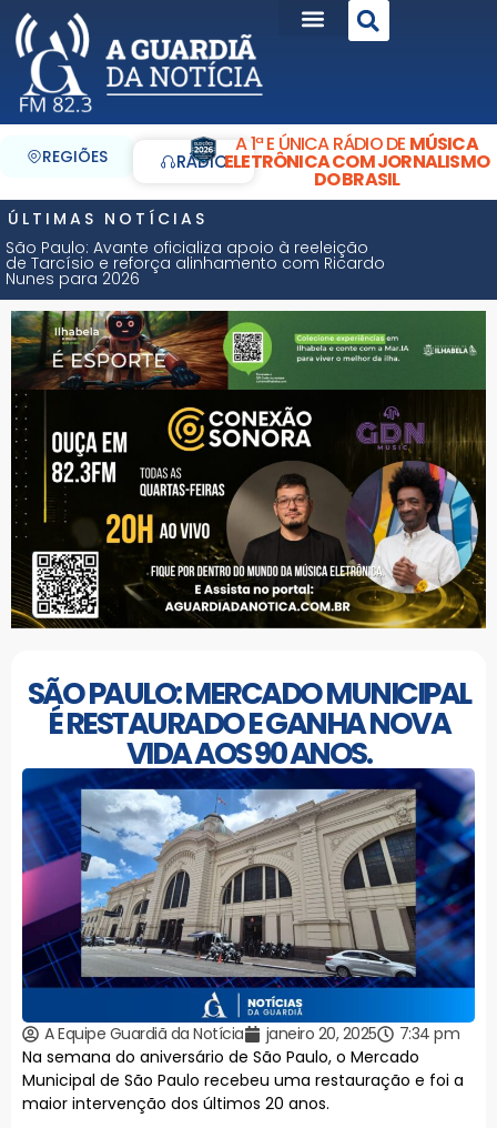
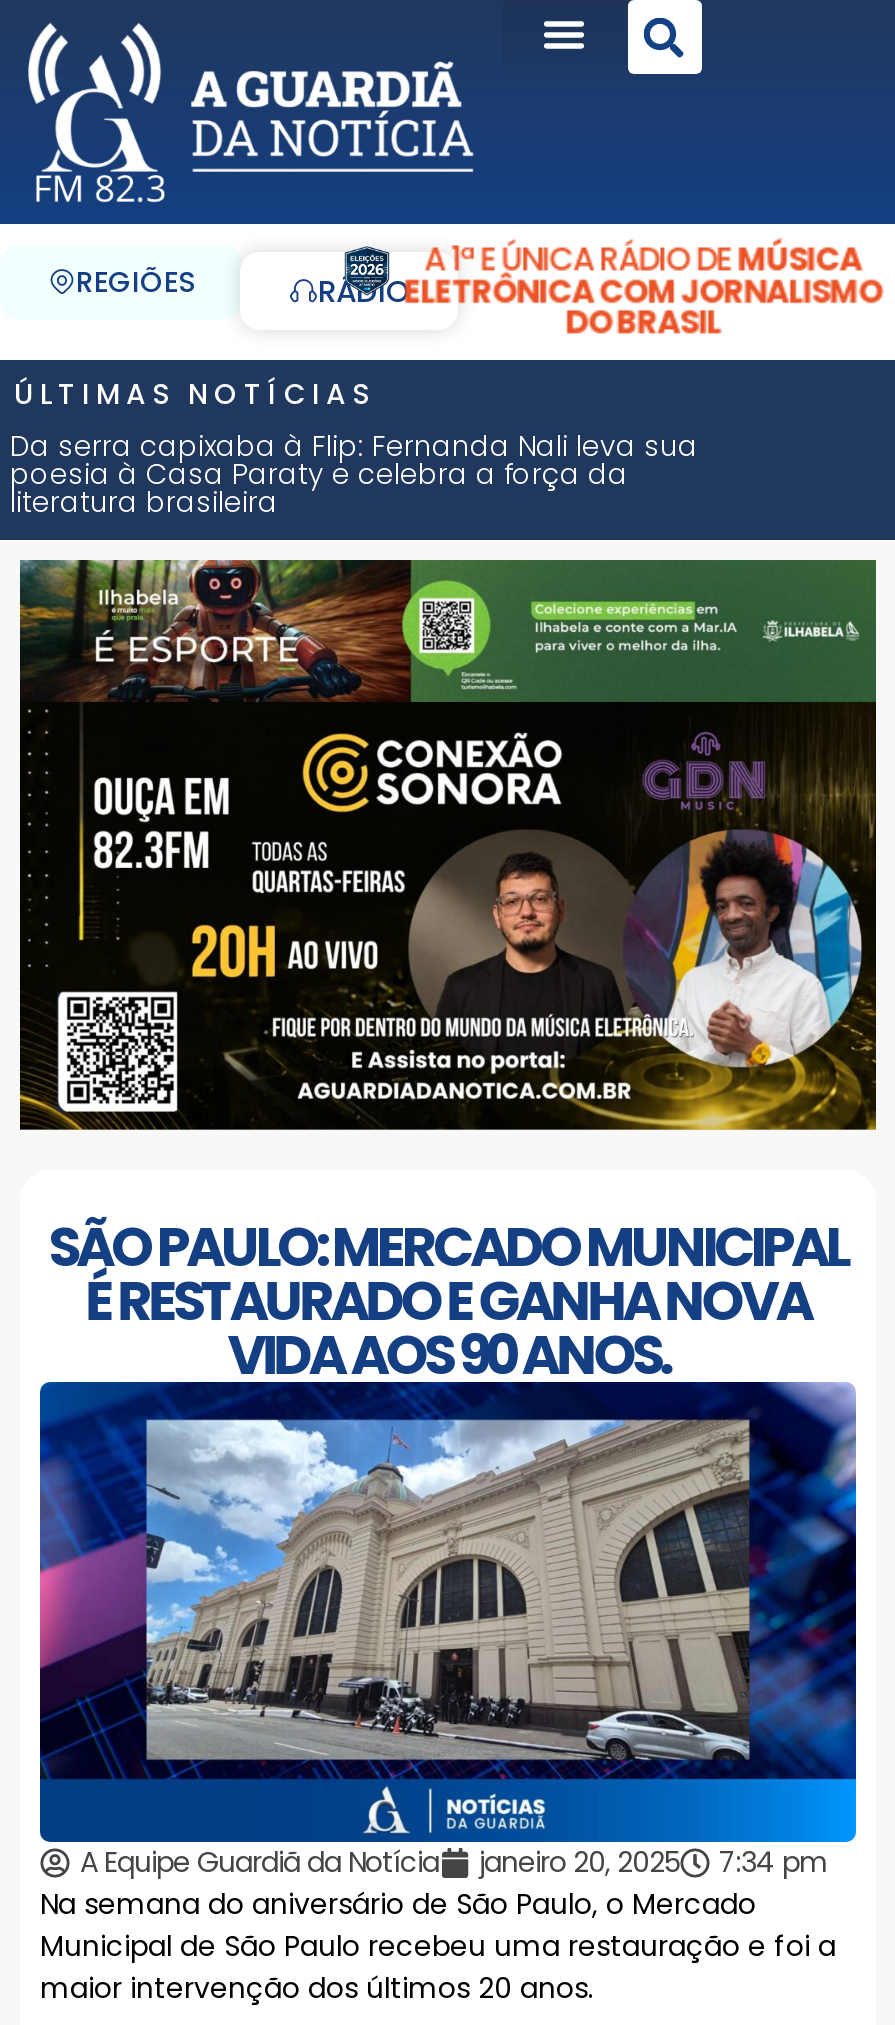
[6,236,385,290] São Paulo: Avante oficializa apoio à reeleição | de Tarcísio e reforça alinhamento com Ricardo | Nunes para 2026 -> [10,426,698,522] Da serra capixaba à Flip: Fernanda Nali leva sua | poesia à Casa Paraty e celebra a força da | literatura brasileira

